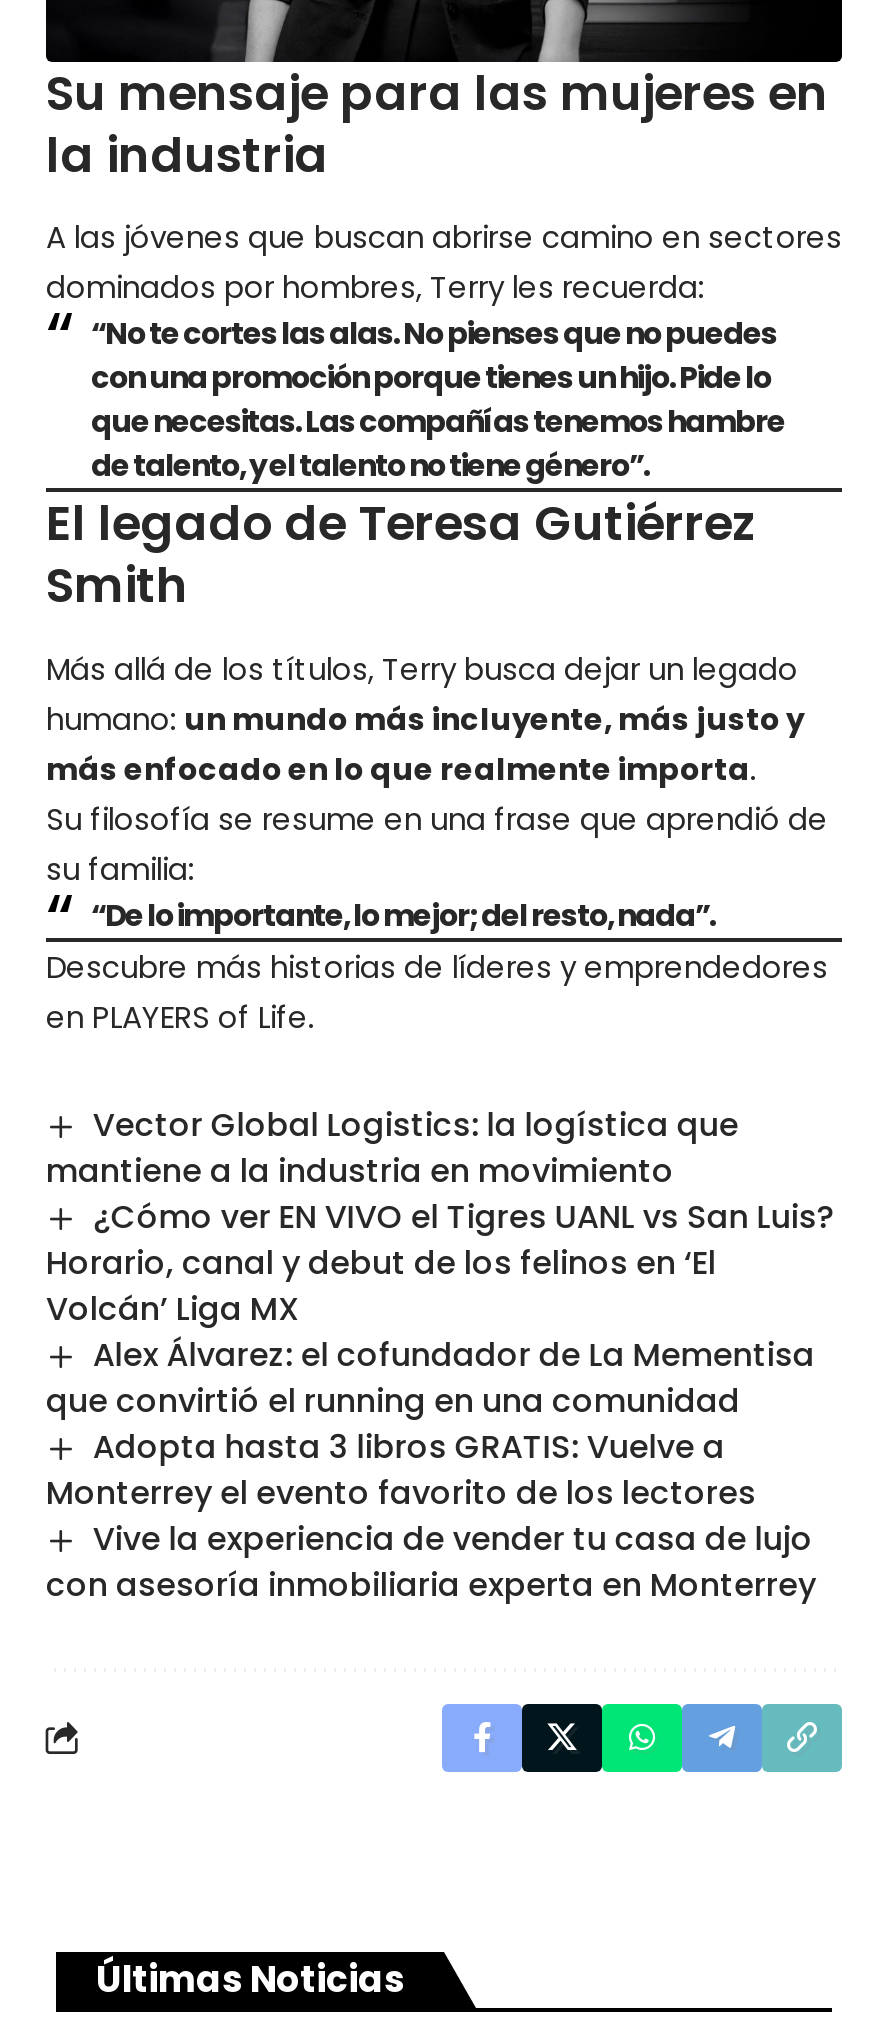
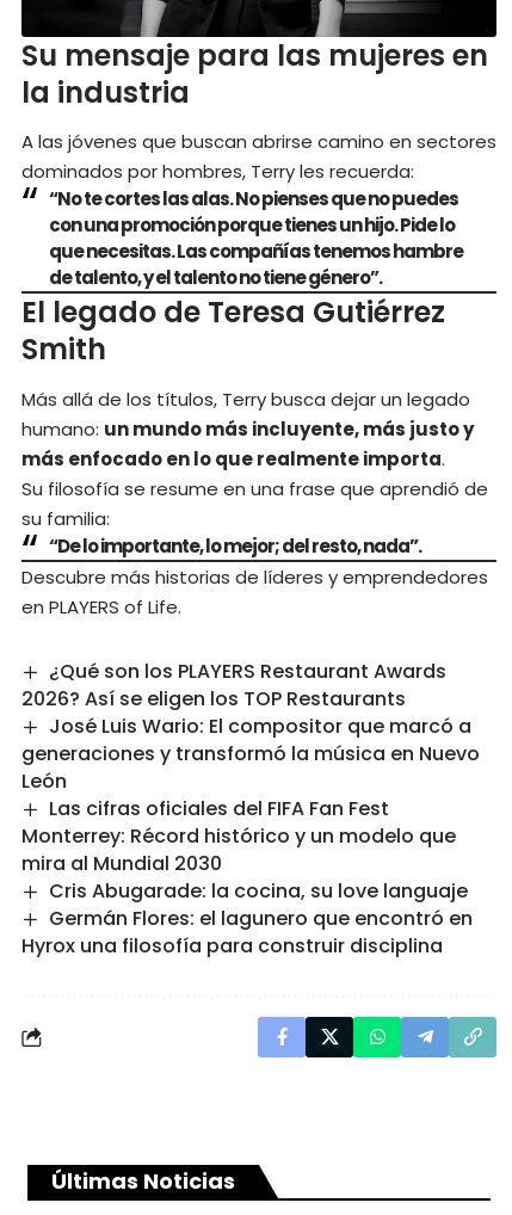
[46,1101,835,1608] Vector Global Logistics: la logística que | mantiene a la industria en movimiento | ¿Cómo ver EN VIVO el Tigres UANL vs San Luis? | Horario, canal y debut de los felinos en ‘El | Volcán’ Liga MX | Alex Álvarez: el cofundador de La Mementisa | que convirtió el running en una comunidad | Adopta hasta 3 libros GRATIS: Vuelve a | Monterrey el evento favorito de los lectores | Vive la experiencia de vender tu casa de lujo | con asesoría inmobiliaria experta en Monterrey -> [21,657,480,960] ¿Qué son los PLAYERS Restaurant Awards | 2026? Así se eligen los TOP Restaurants | José Luis Wario: El compositor que marcó a | generaciones y transformó la música en Nuevo | León | Las cifras oficiales del FIFA Fan Fest | Monterrey: Récord histórico y un modelo que | mira al Mundial 2030 | Cris Abugarade: la cocina, su love languaje | Germán Flores: el lagunero que encontró en | Hyrox una filosofía para construir disciplina

